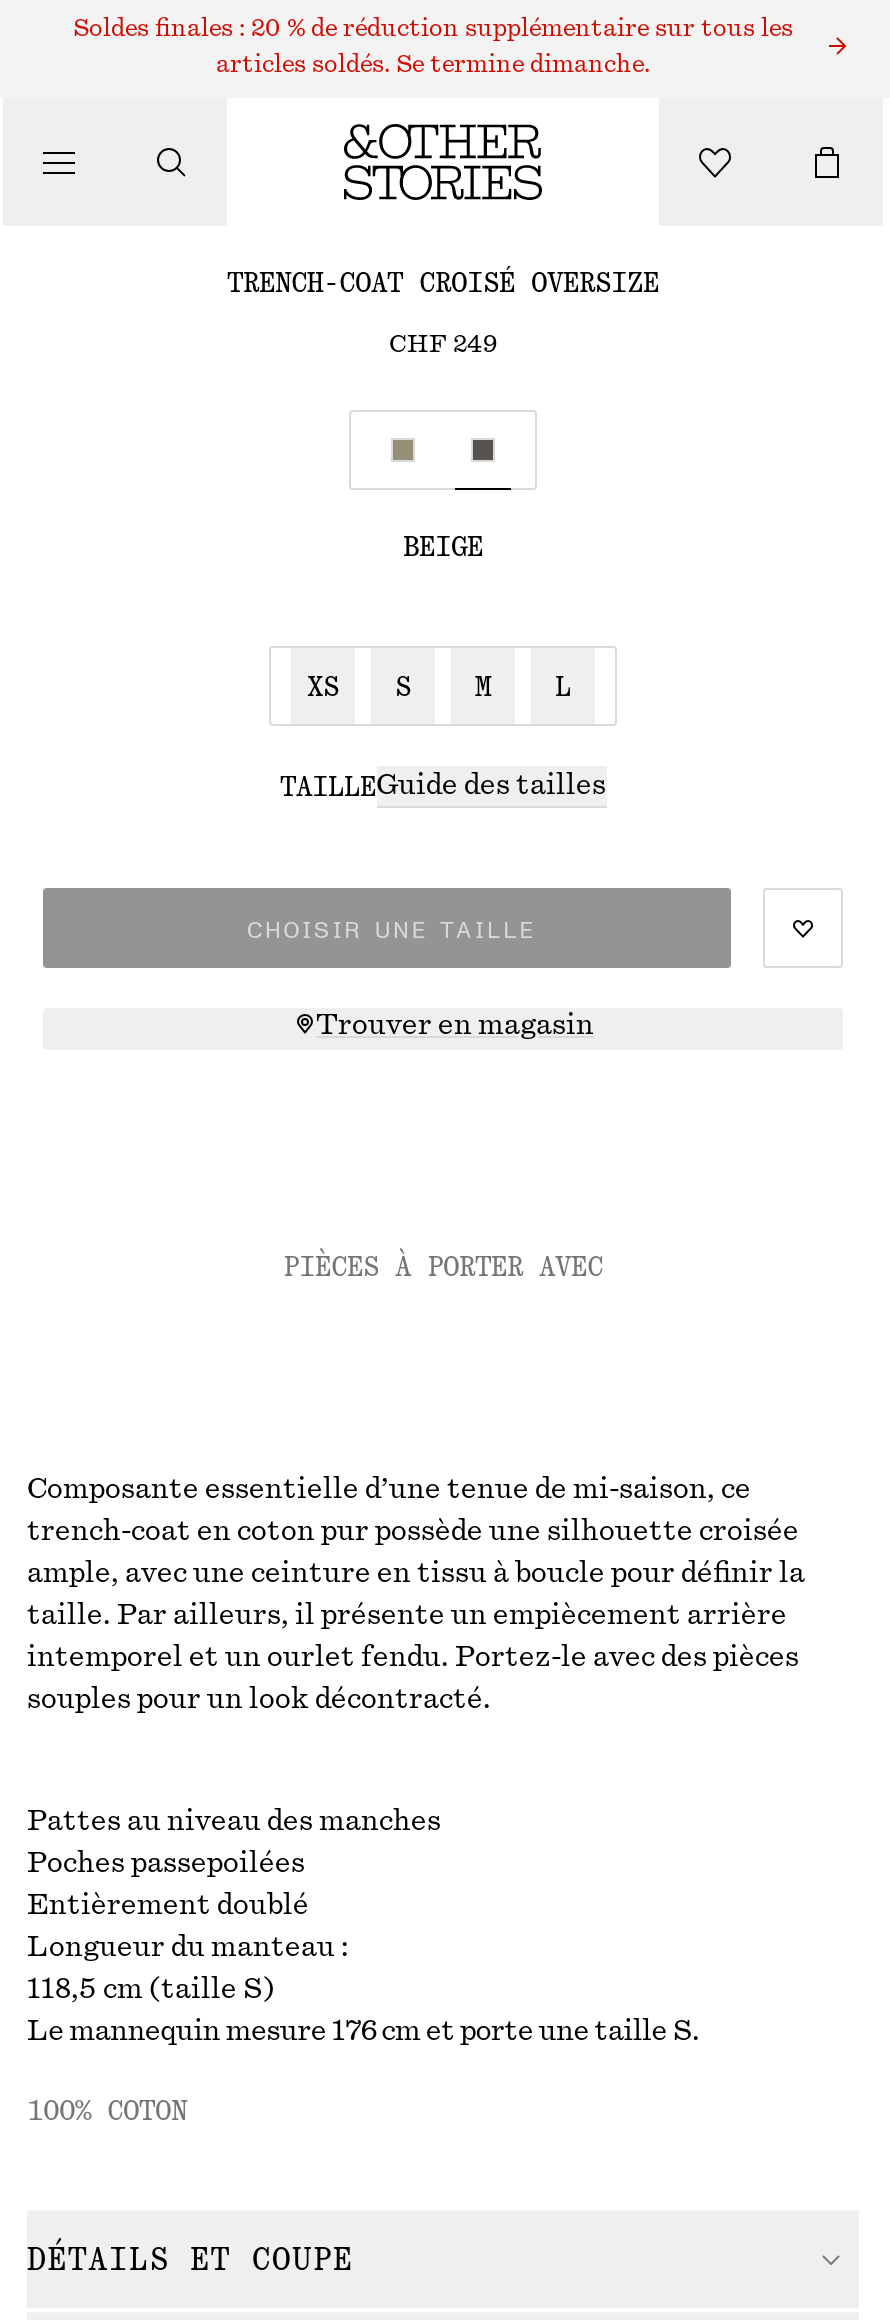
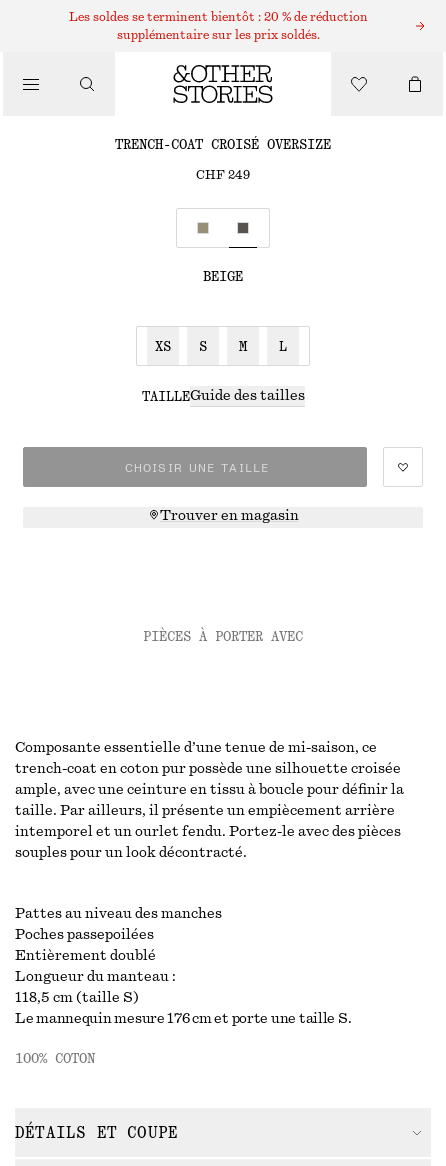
[73,16,793,40] Soldes finales : 20 % de réduction supplémentaire sur tous les -> [68,11,367,23] Les soldes se terminent bientôt : 20 % de réduction
[216,52,650,76] articles soldés. Se termine dimanche. -> [116,29,319,41] supplémentaire sur les prix soldés.

